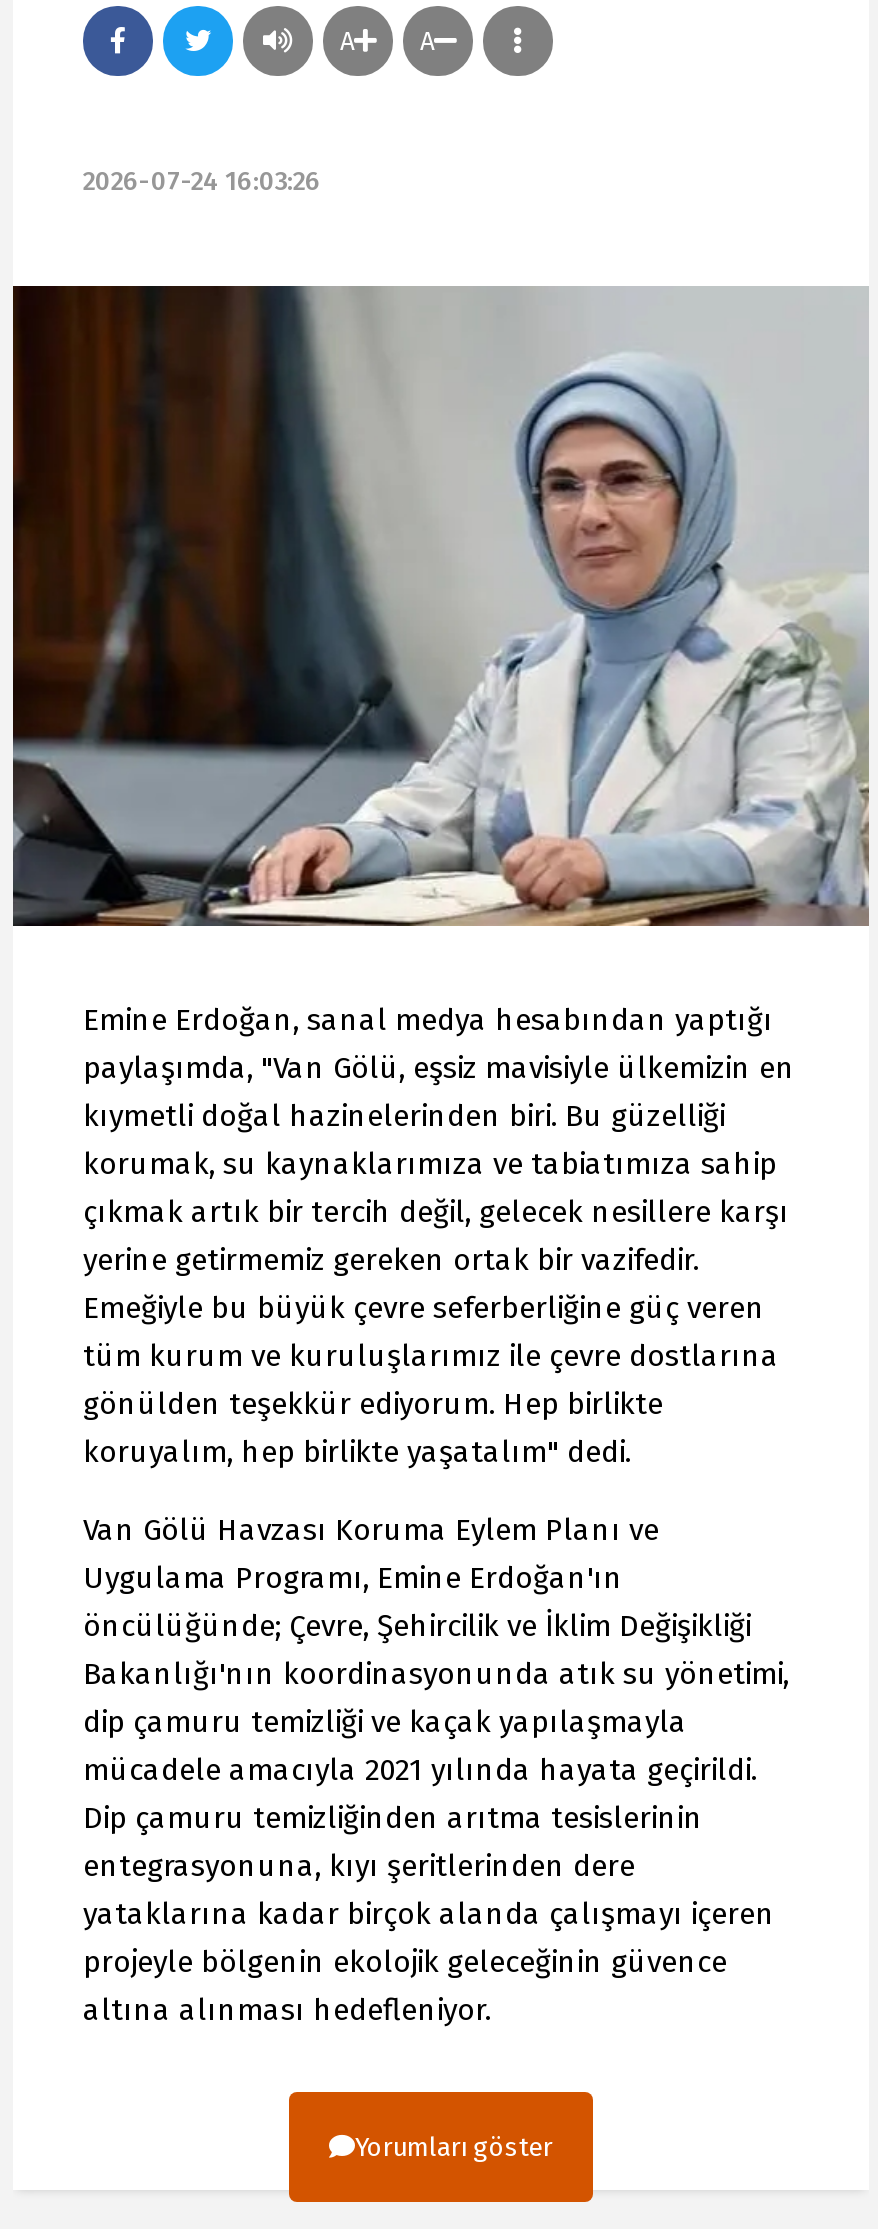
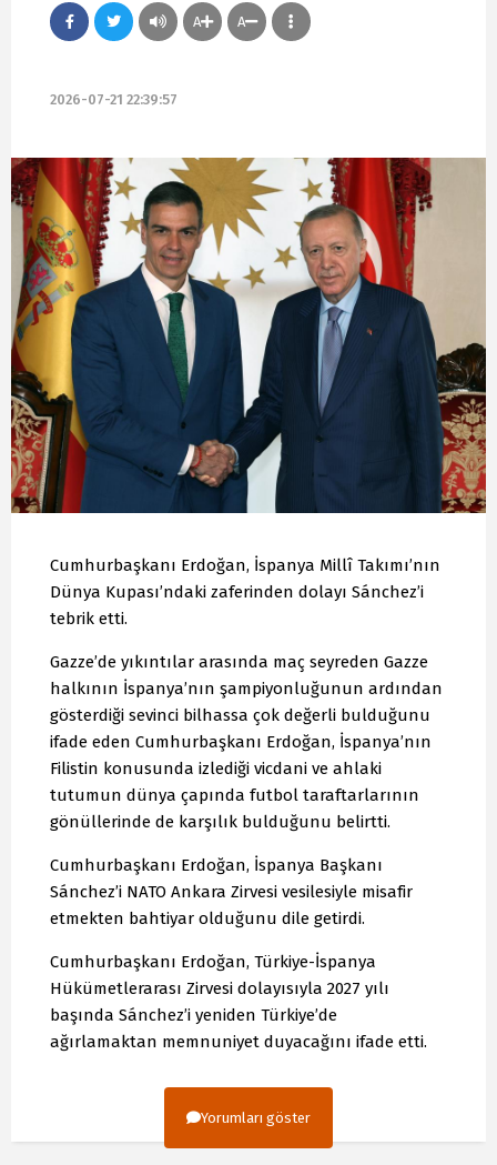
[83,166,321,196] 2026-07-24 16:03:26 -> [50,91,177,108] 2026-07-21 22:39:57
[13,284,869,2028] [image] | Emine Erdoğan, sanal medya hesabından yaptığı | paylaşımda, "Van Gölü, eşsiz mavisiyle ülkemizin en | kıymetli doğal hazinelerinden biri. Bu güzelliği | korumak, su kaynaklarımıza ve tabiatımıza sahip | çıkmak artık bir tercih değil, gelecek nesillere karşı | yerine getirmemiz gereken ortak bir vazifedir. | Emeğiyle bu büyük çevre seferberliğine güç veren | tüm kurum ve kuruluşlarımız ile çevre dostlarına | gönülden teşekkür ediyorum. Hep birlikte | koruyalım, hep birlikte yaşatalım" dedi. | Van Gölü Havzası Koruma Eylem Planı ve | Uygulama Programı, Emine Erdoğan'ın | öncülüğünde; Çevre, Şehircilik ve İklim Değişikliği | Bakanlığı'nın koordinasyonunda atık su yönetimi, | dip çamuru temizliği ve kaçak yapılaşmayla | mücadele amacıyla 2021 yılında hayata geçirildi. | Dip çamuru temizliğinden arıtma tesislerinin | entegrasyonuna, kıyı şeritlerinden dere | yataklarına kadar birçok alanda çalışmayı içeren | projeyle bölgenin ekolojik geleceğinin güvence | altına alınması hedefleniyor. -> [10,157,487,1052] [image] | Cumhurbaşkanı Erdoğan, İspanya Millî Takımı’nın | Dünya Kupası’ndaki zaferinden dolayı Sánchez’i | tebrik etti. | Gazze’de yıkıntılar arasında maç seyreden Gazze | halkının İspanya’nın şampiyonluğunun ardından | gösterdiği sevinci bilhassa çok değerli bulduğunu | ifade eden Cumhurbaşkanı Erdoğan, İspanya’nın | Filistin konusunda izlediği vicdani ve ahlaki | tutumun dünya çapında futbol taraftarlarının | gönüllerinde de karşılık bulduğunu belirtti. | Cumhurbaşkanı Erdoğan, İspanya Başkanı | Sánchez’i NATO Ankara Zirvesi vesilesiyle misafir | etmekten bahtiyar olduğunu dile getirdi. | Cumhurbaşkanı Erdoğan, Türkiye-İspanya | Hükümetlerarası Zirvesi dolayısıyla 2027 yılı | başında Sánchez’i yeniden Türkiye’de | ağırlamaktan memnuniyet duyacağını ifade etti.

